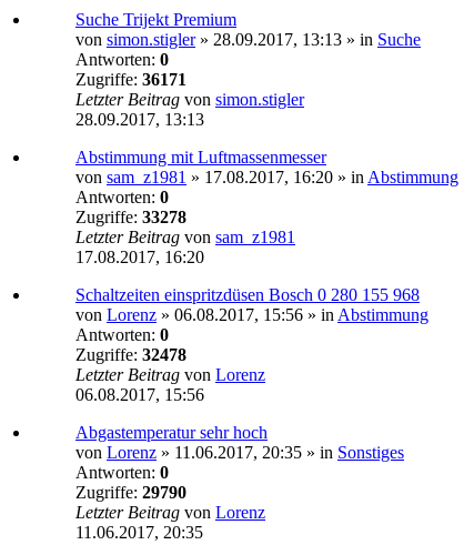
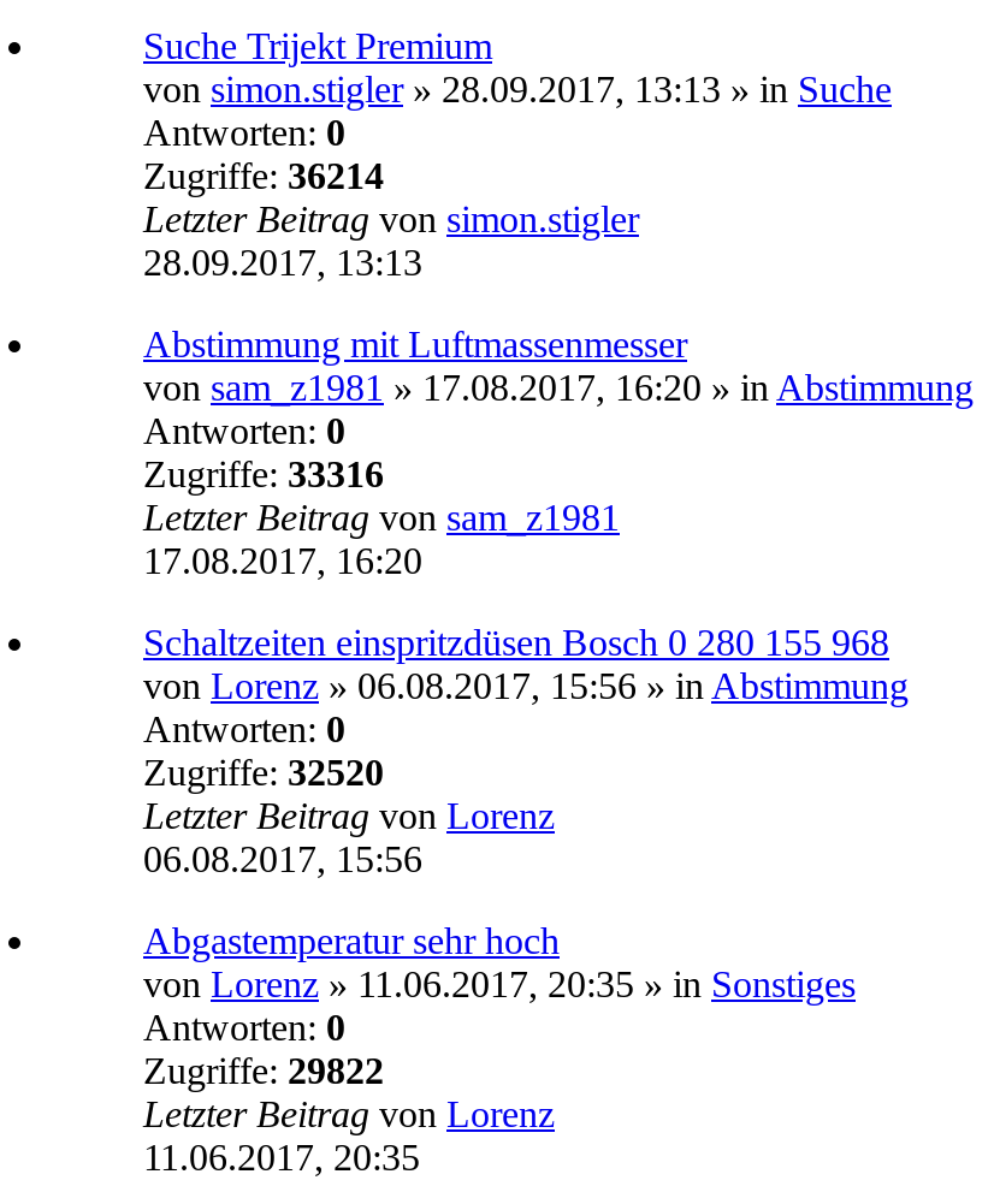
[75,70,186,89] Zugriffe: 36171 -> [143,156,384,197] Zugriffe: 36214
[75,208,186,227] Zugriffe: 33278 -> [143,454,384,495] Zugriffe: 33316
[75,346,186,364] Zugriffe: 32478 -> [143,752,384,793] Zugriffe: 32520
[75,483,186,502] Zugriffe: 29790 -> [143,1051,384,1092] Zugriffe: 29822

